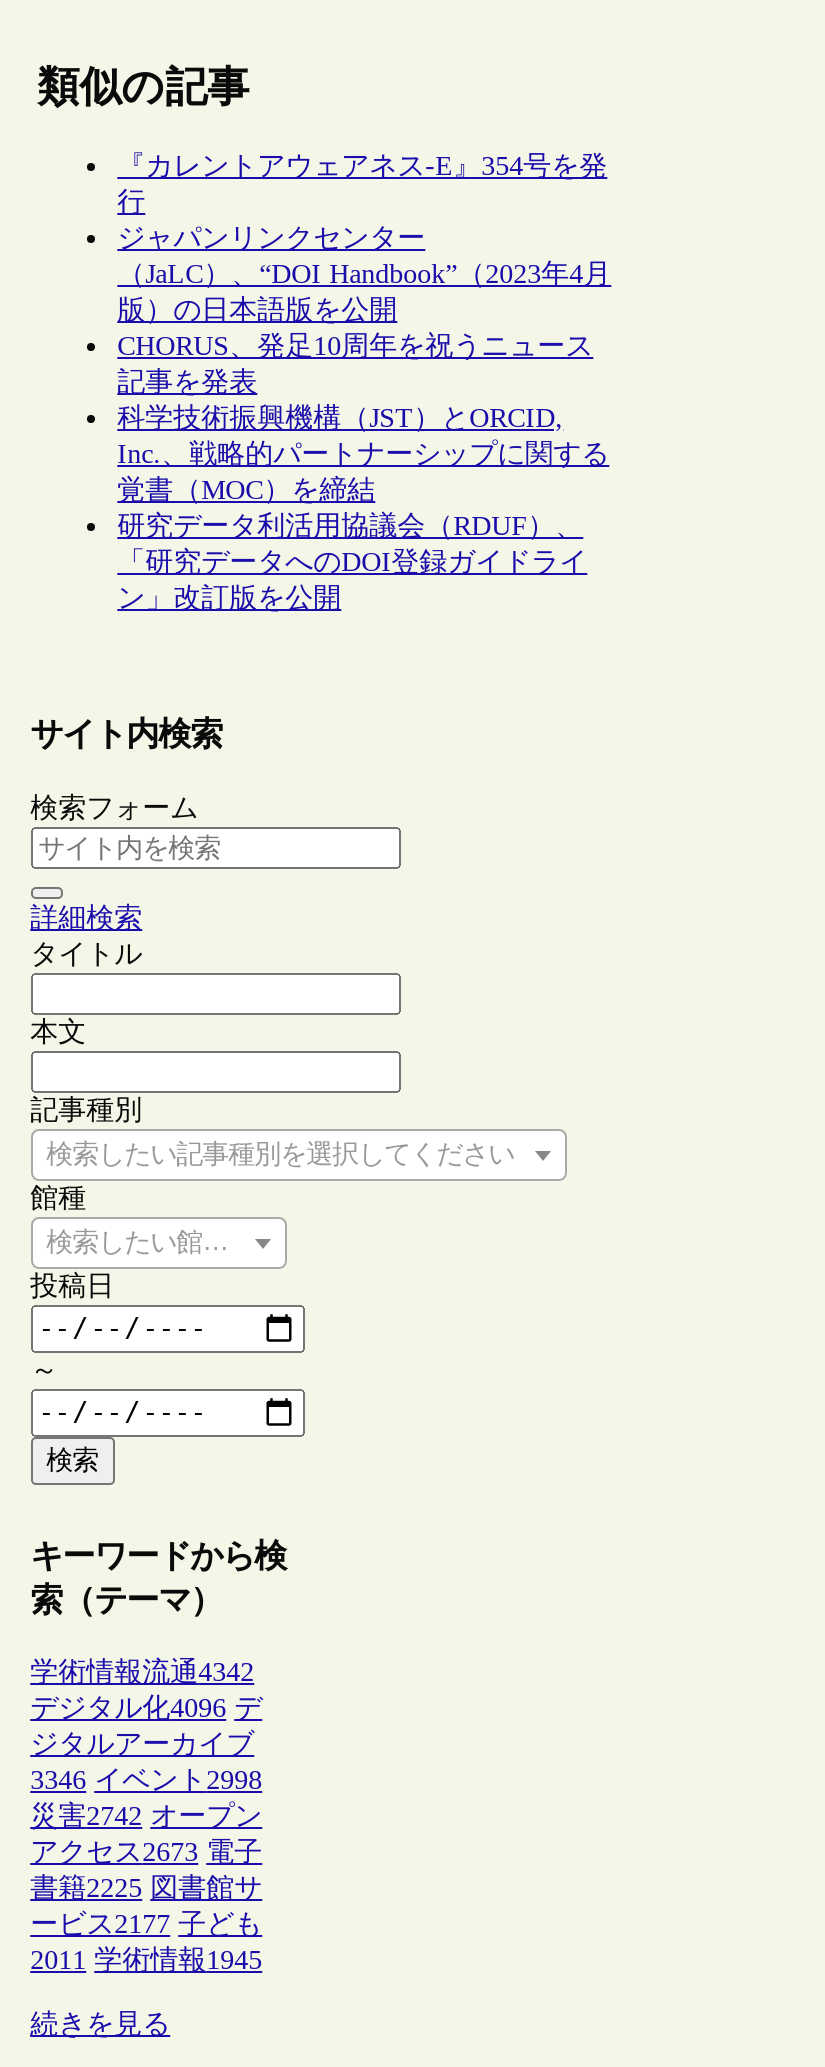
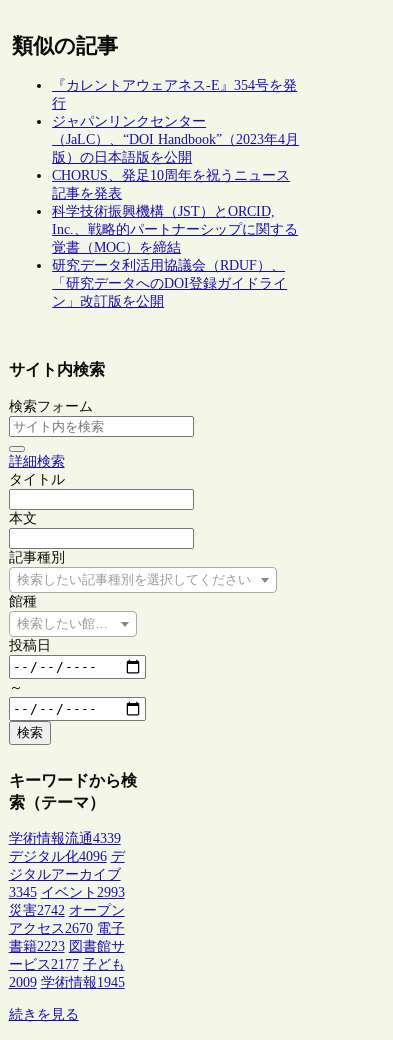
[30,1657,254,1687] 学術情報流通4342 -> [9,831,121,846] 学術情報流通4339
[30,1765,262,1795] 3346 イベント2998 -> [9,885,125,900] 3345 イベント2993
[30,1837,262,1867] アクセス2673 電子 -> [9,921,125,936] アクセス2670 電子
[30,1873,262,1903] 書籍2225 図書館サ -> [9,939,125,954] 書籍2223 図書館サ
[30,1945,262,1975] 2011 学術情報1945 -> [9,975,125,990] 2009 学術情報1945

